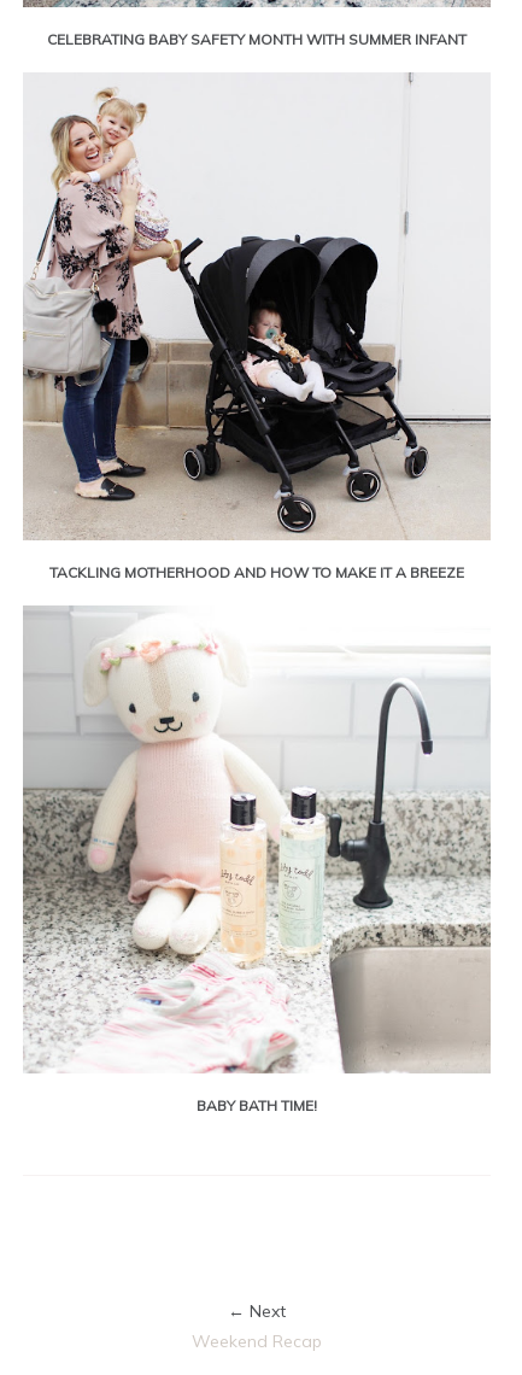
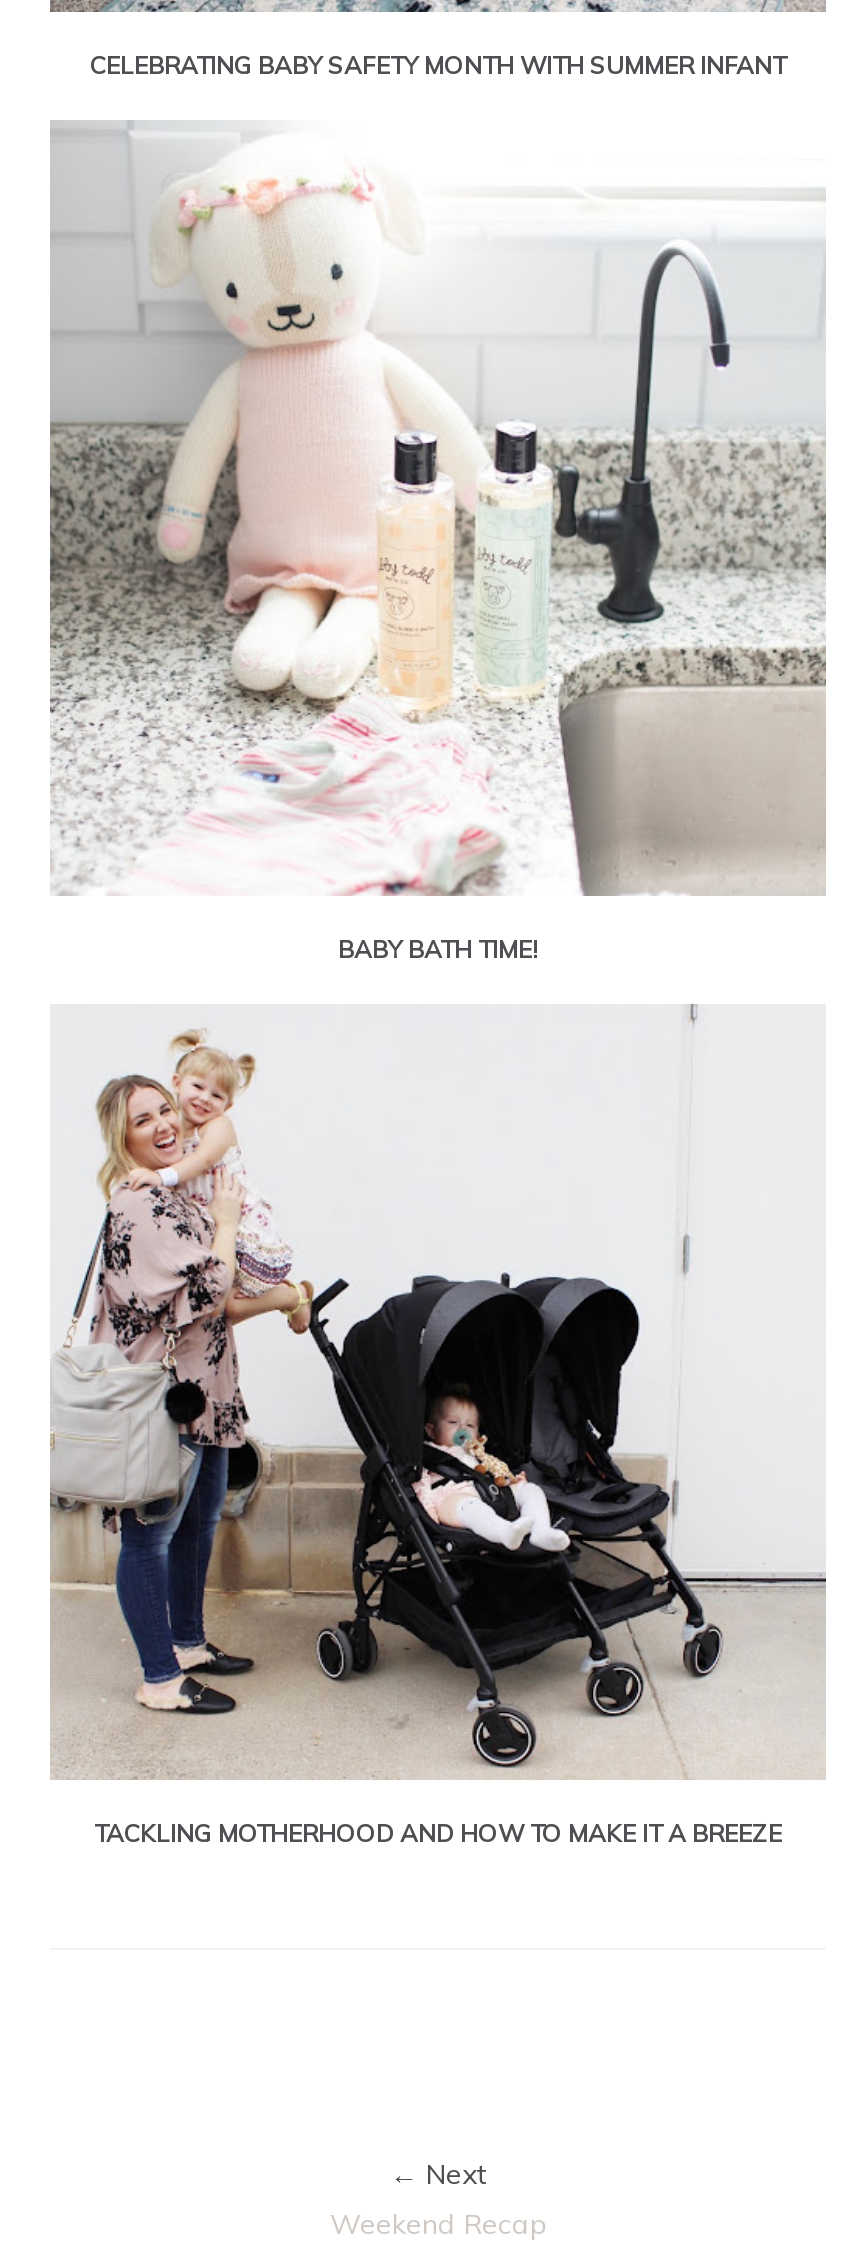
moved [20,86,491,581] -> [46,1026,826,1848]: [image] | TACKLING MOTHERHOOD AND HOW TO MAKE IT A BREEZE
moved [23,607,491,1114] -> [52,122,824,964]: [image] | BABY BATH TIME!

